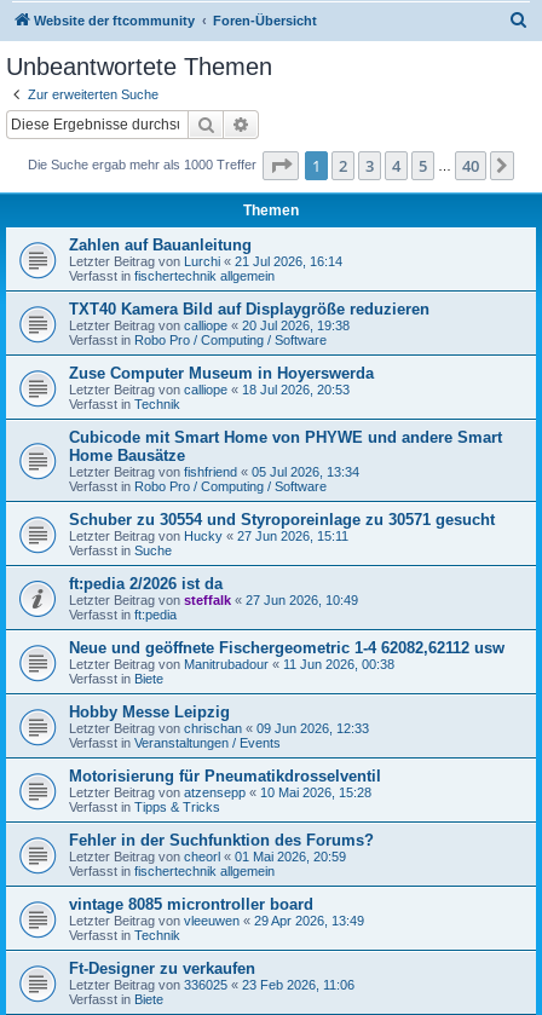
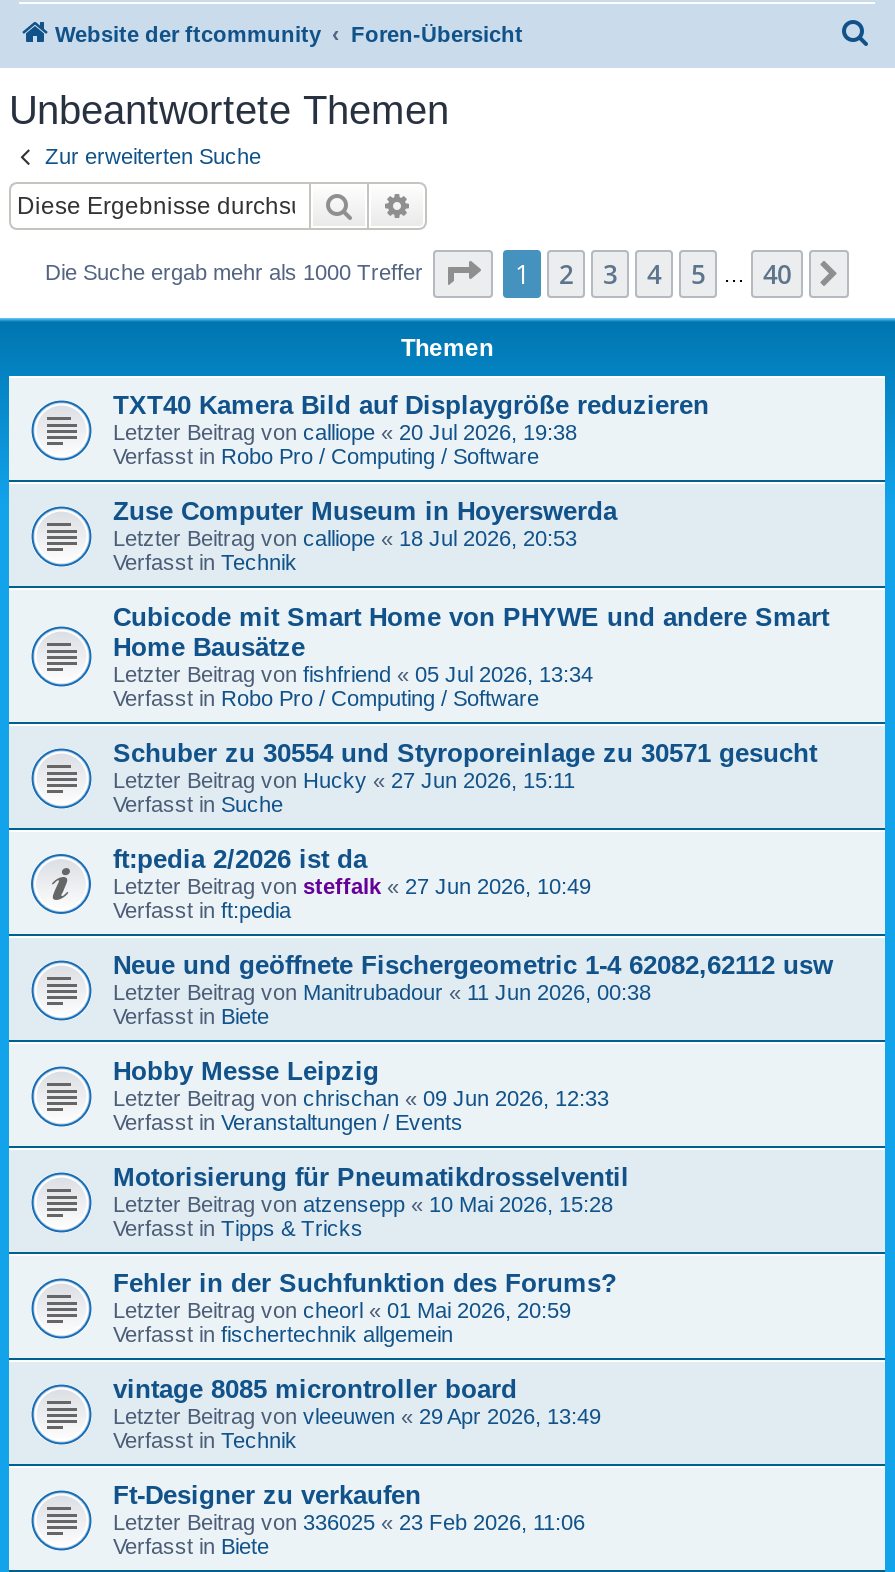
[69,235,342,282] Zahlen auf Bauanleitung | Letzter Beitrag von Lurchi «21 Jul 2026, 16:14 | Verfasst in fischertechnik allgemein -> none

